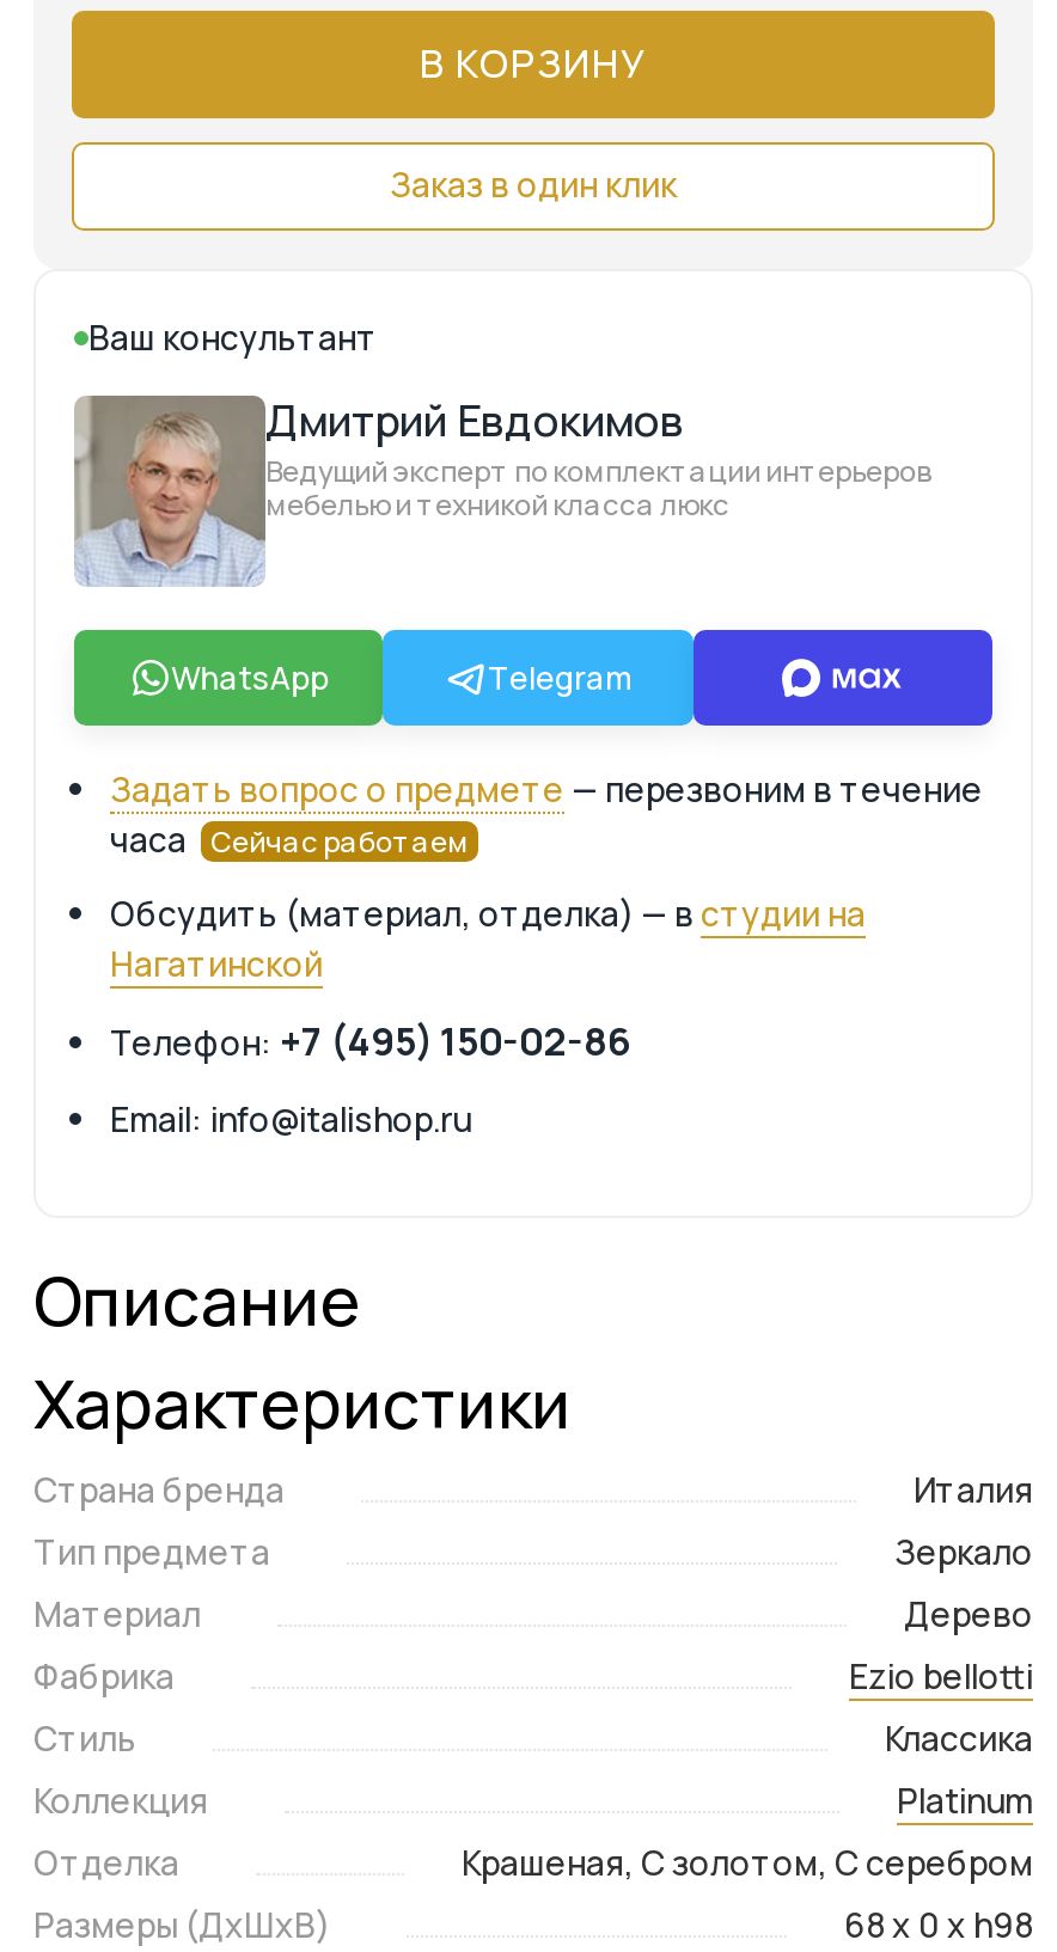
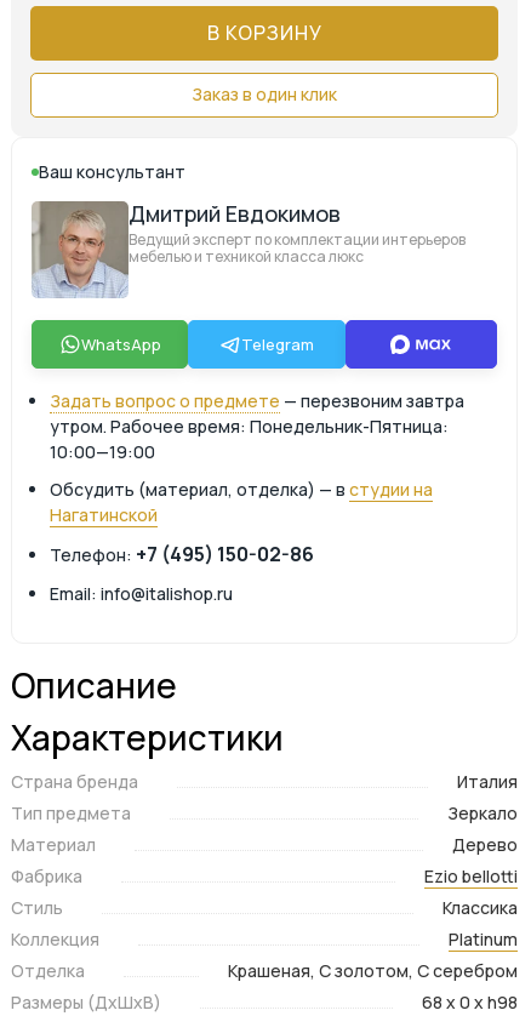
[110,766,983,862] Задать вопрос о предмете — перезвоним в течение | часа Сейчас работаем -> [50,389,464,463] Задать вопрос о предмете — перезвоним завтра | утром. Рабочее время: Понедельник-Пятница: | 10:00—19:00

